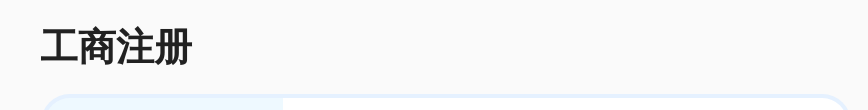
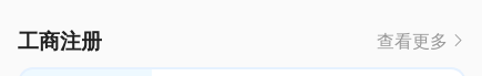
none -> [377,32,447,51] 查看更多

